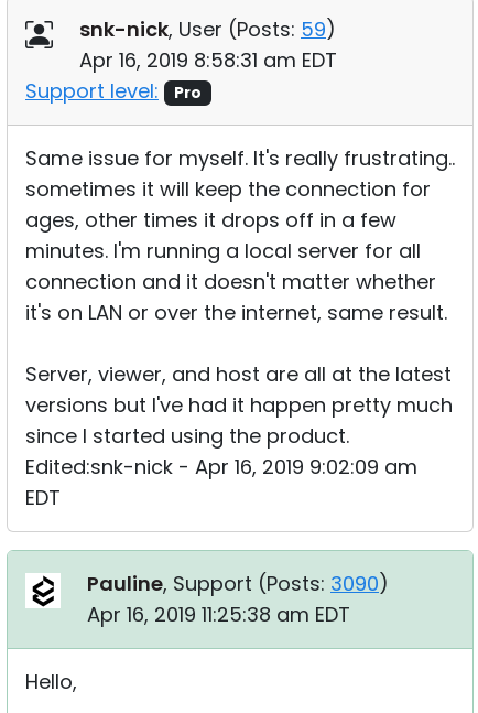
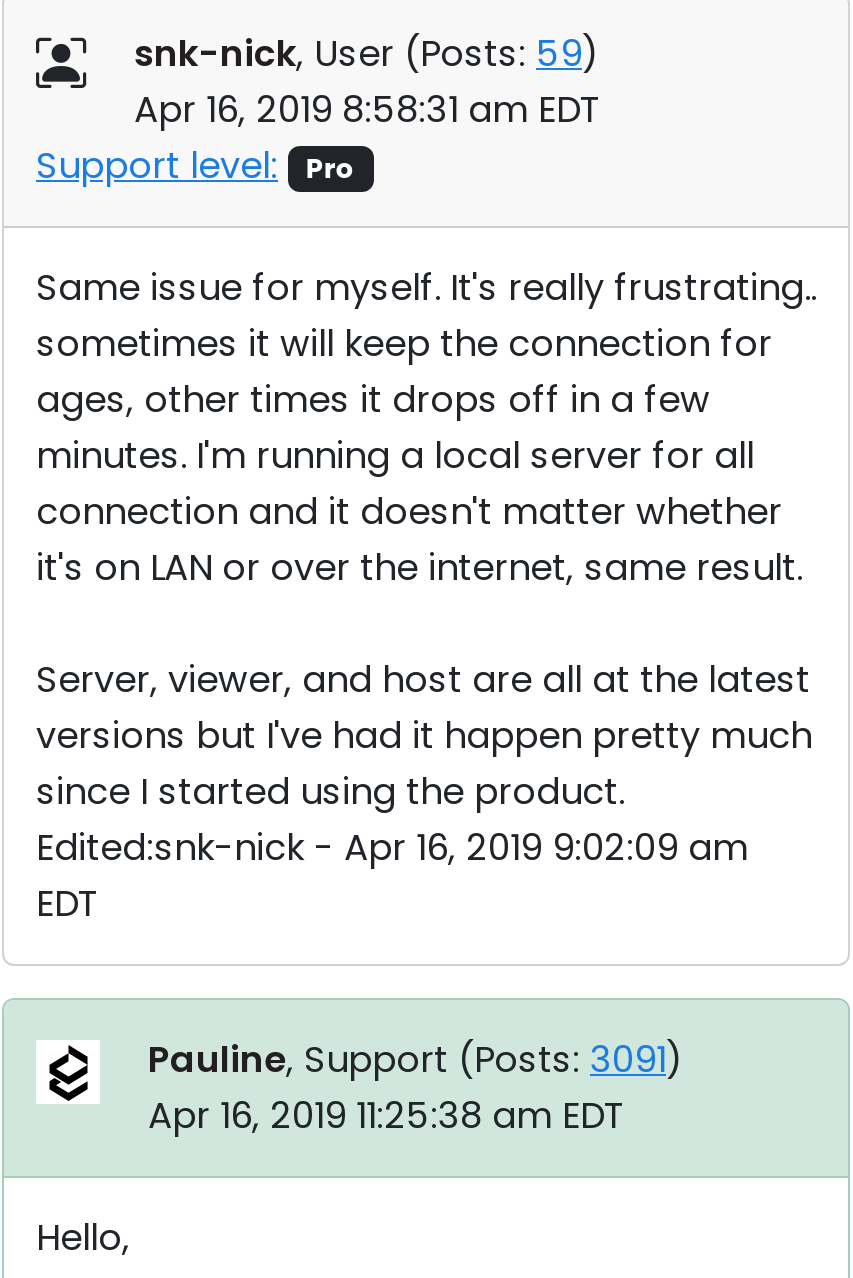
[87,570,389,597] Pauline, Support (Posts: 3090) -> [148,1034,684,1084] Pauline, Support (Posts: 3091)

